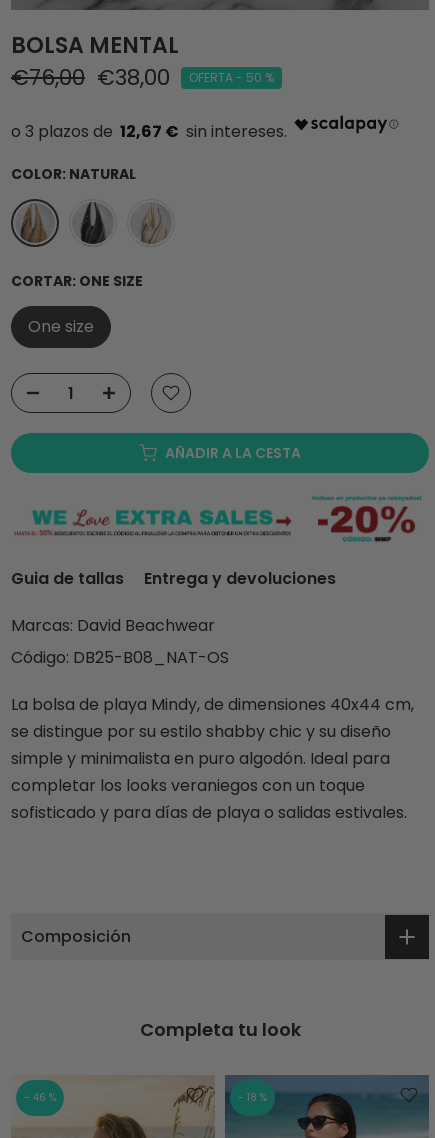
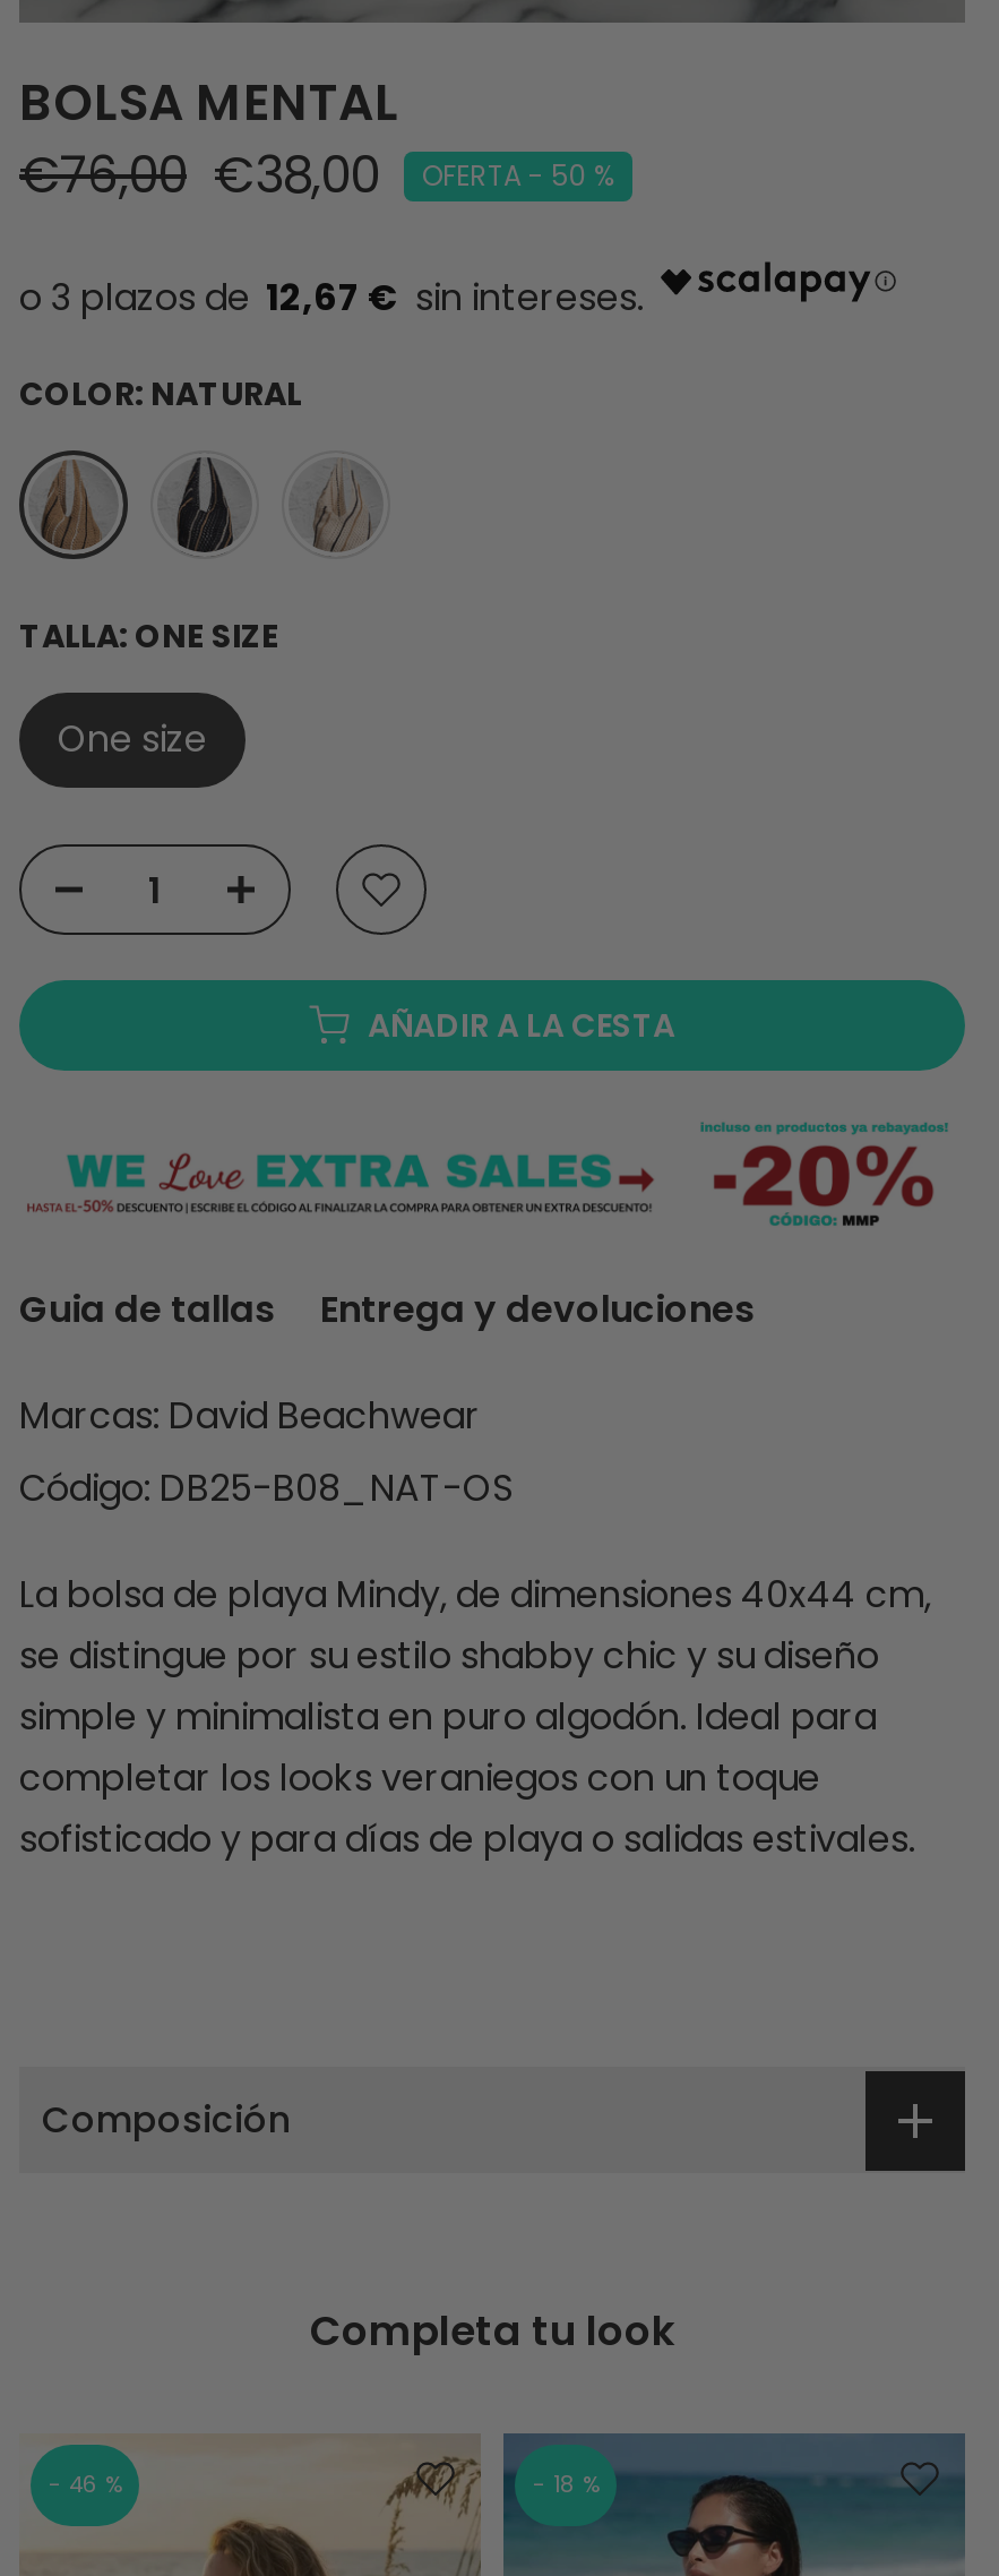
[11,271,143,291] CORTAR: ONE SIZE -> [19,613,279,659] TALLA: ONE SIZE

